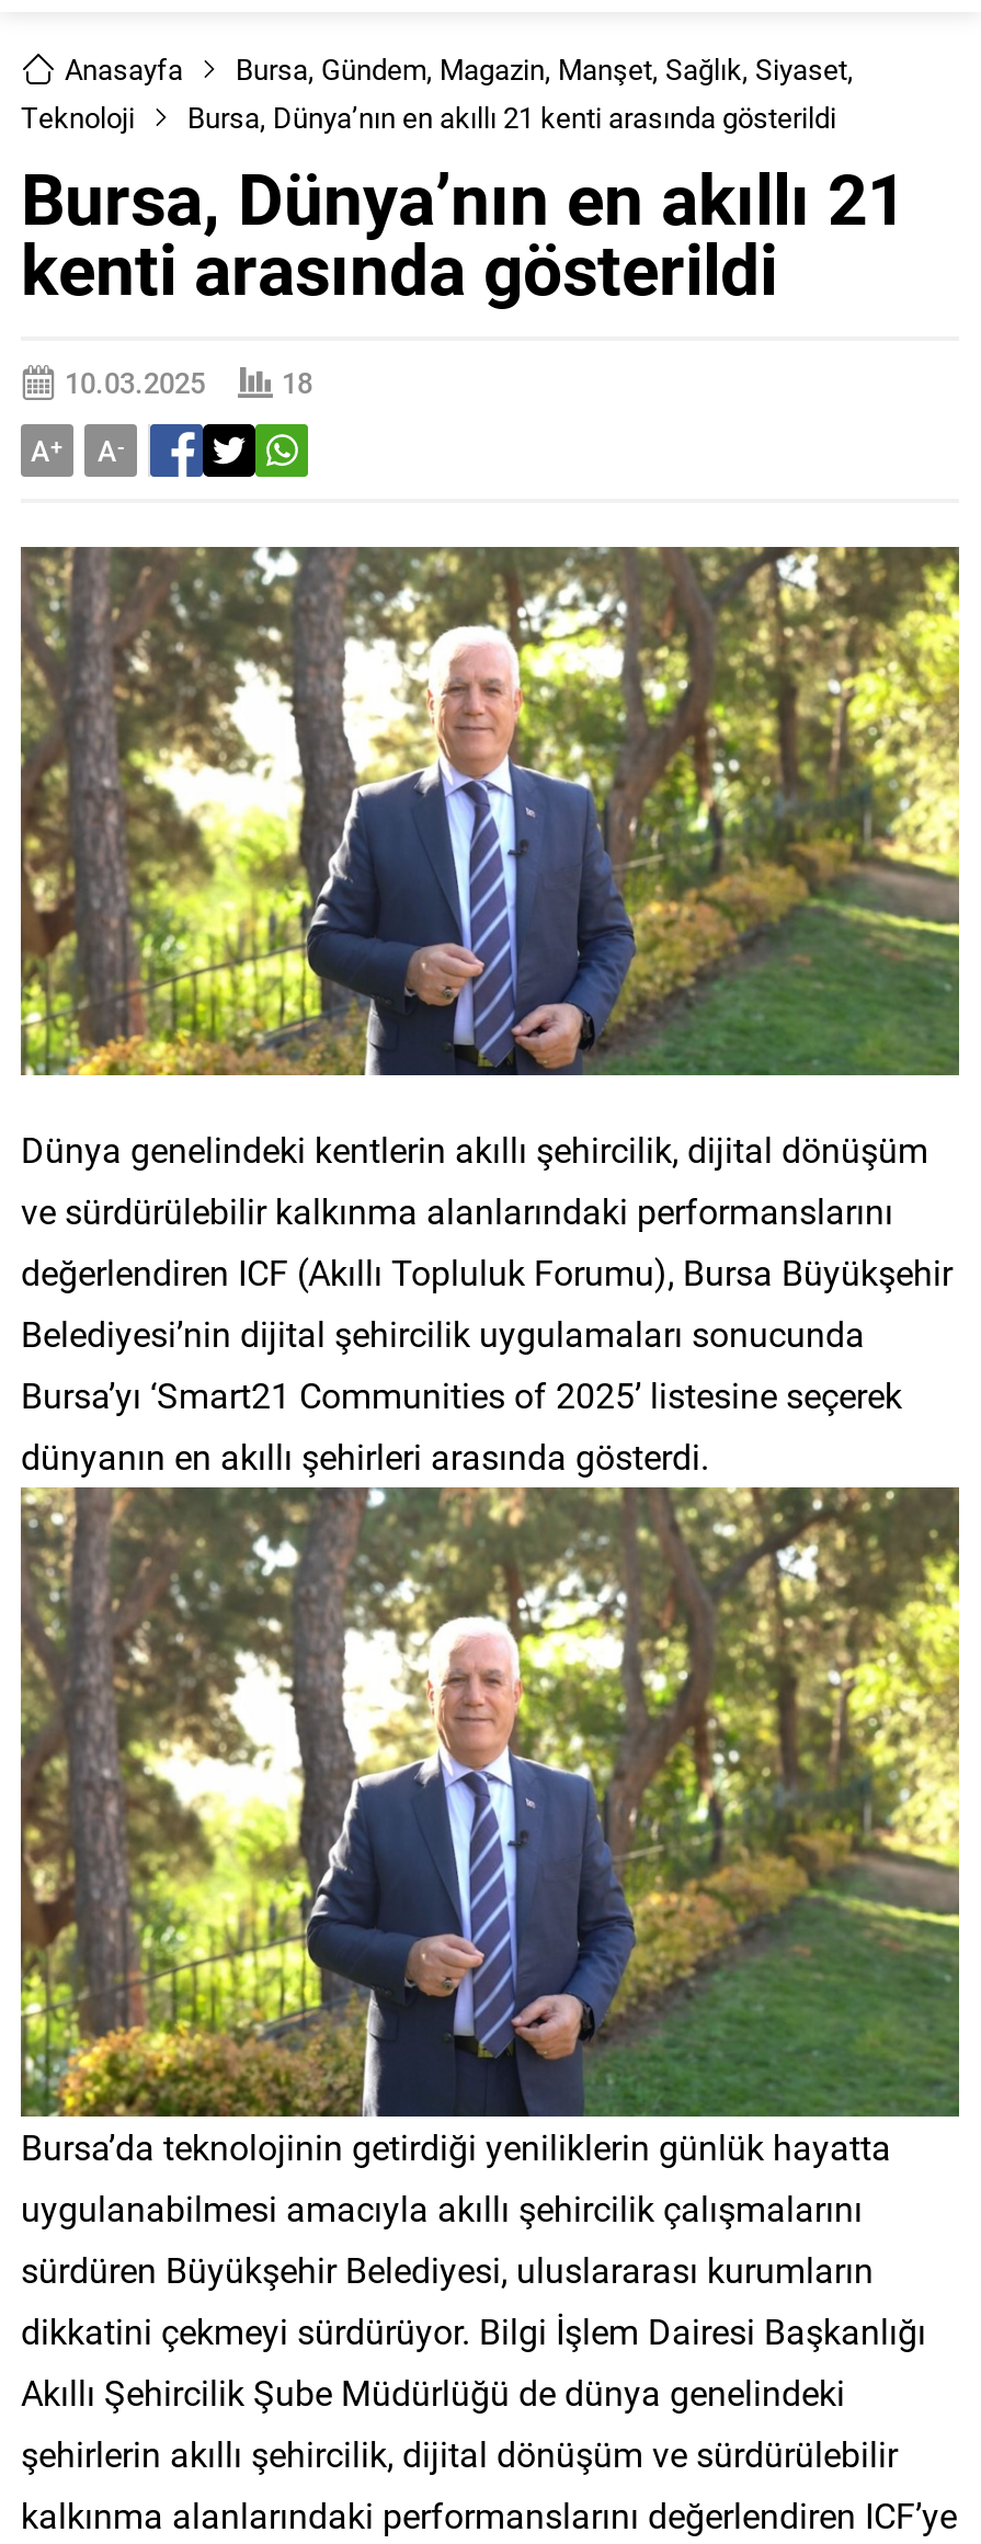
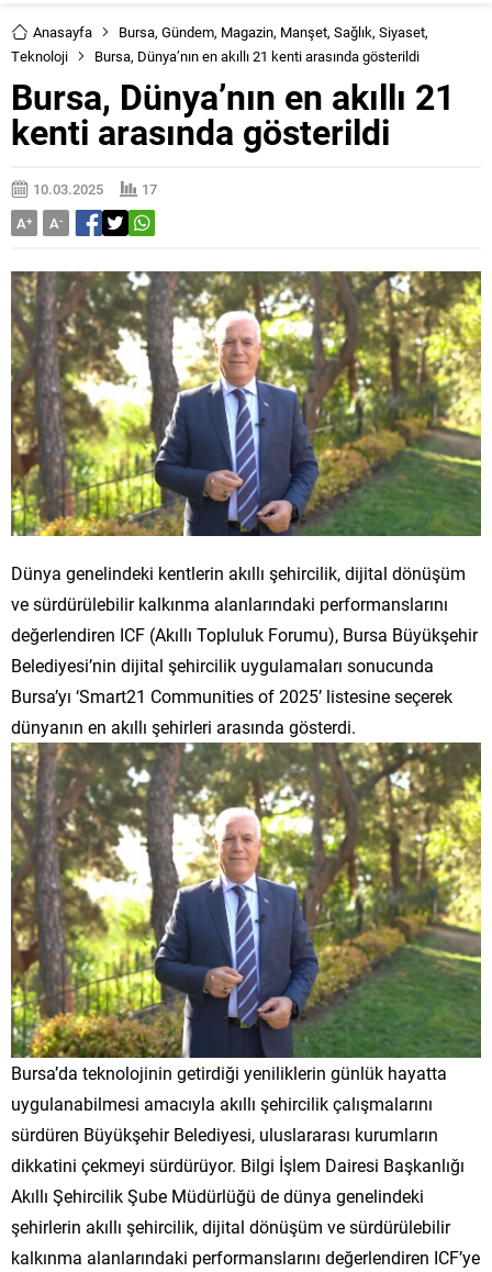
[65,363,312,402] 10.03.2025 18 -> [33,179,157,199] 10.03.2025 17

